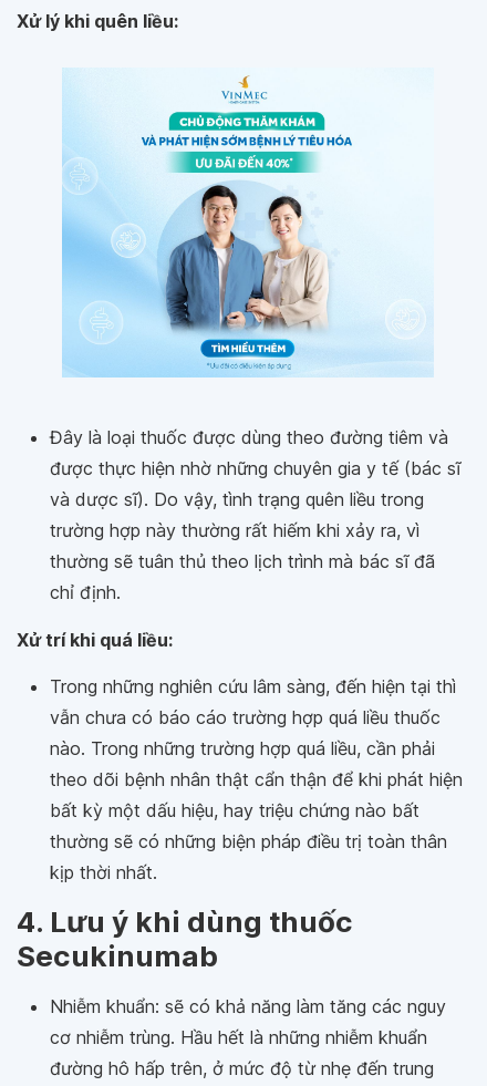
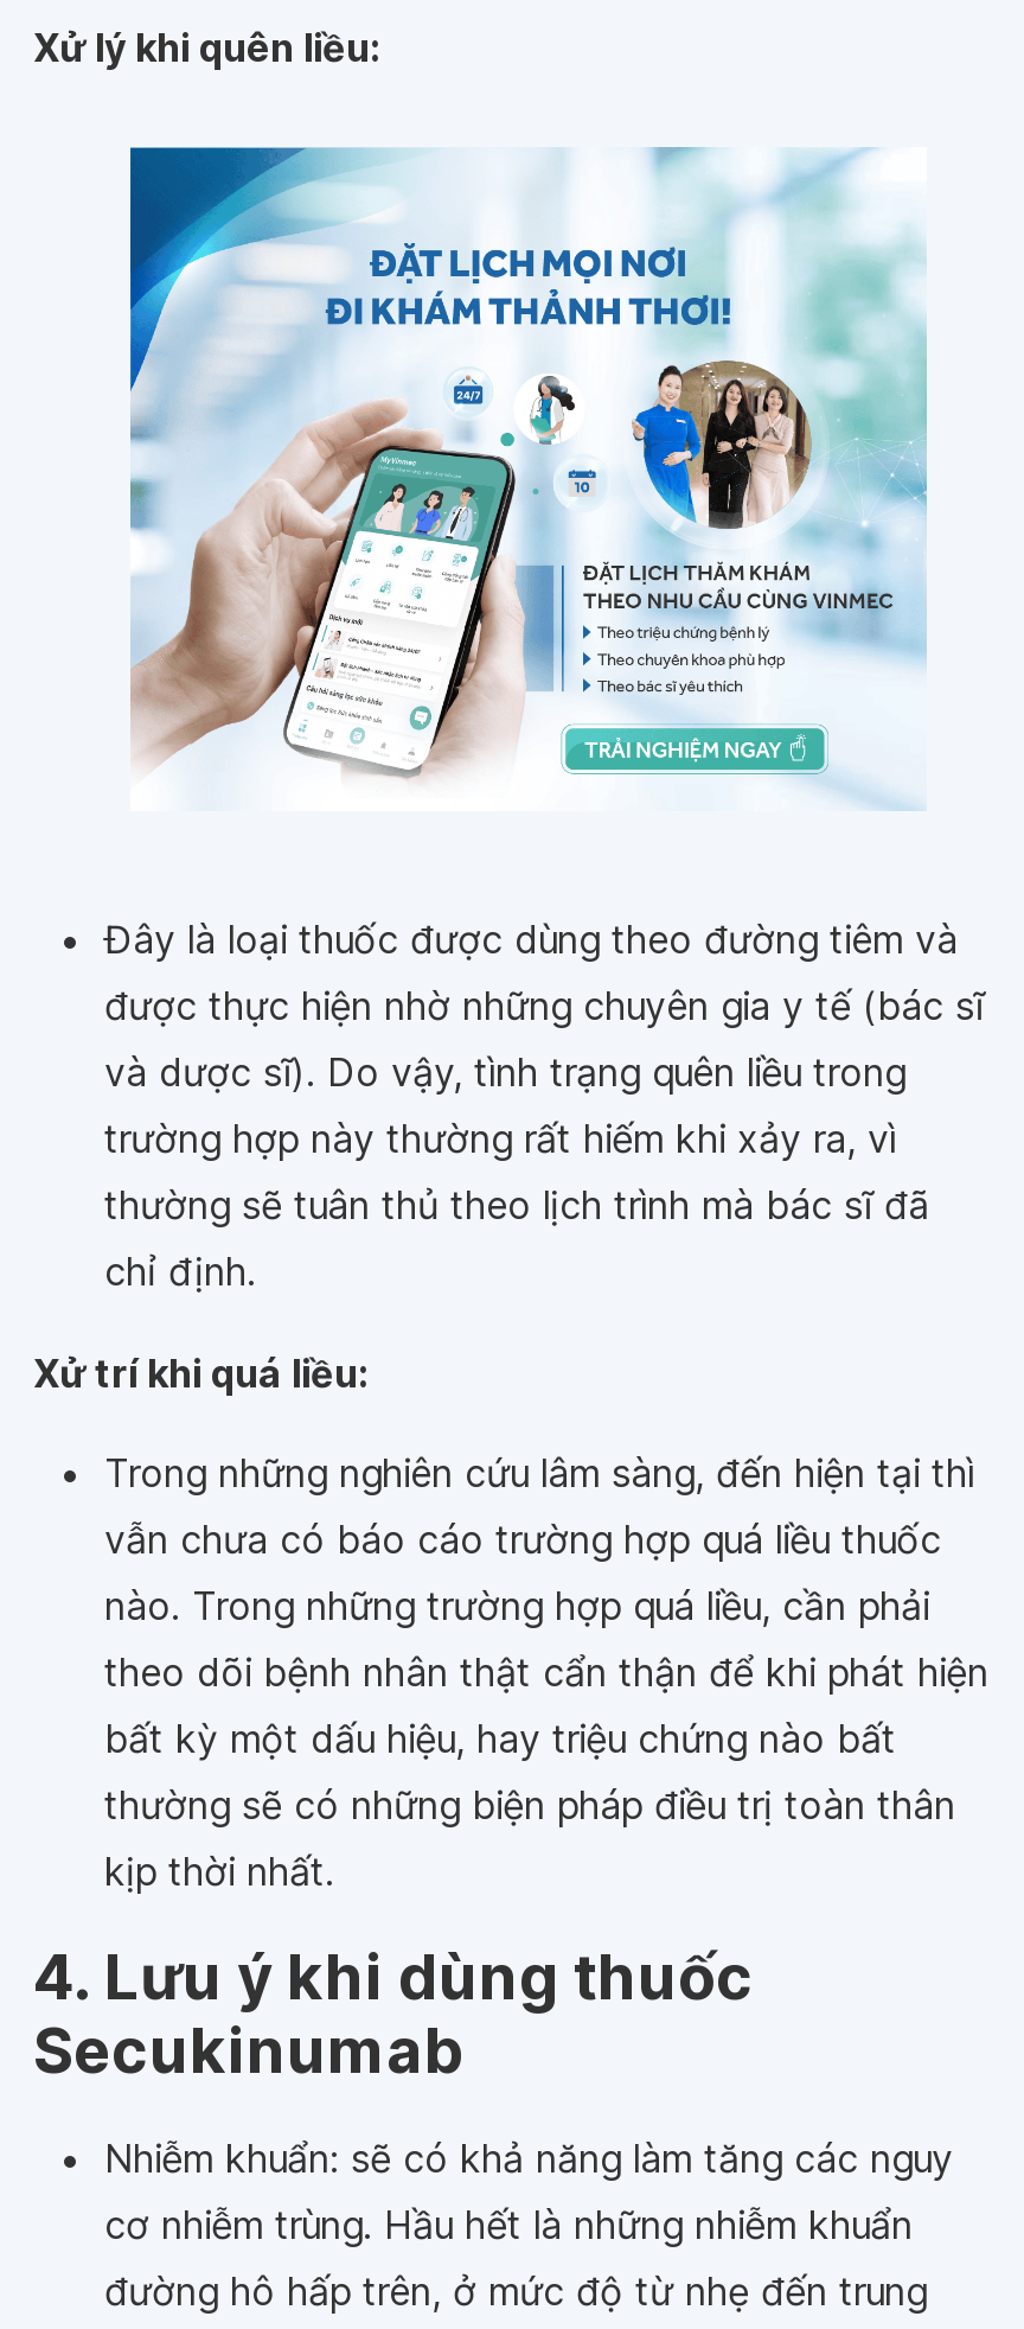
[61,68,434,379] [image] -> [128,145,929,811] [image]

